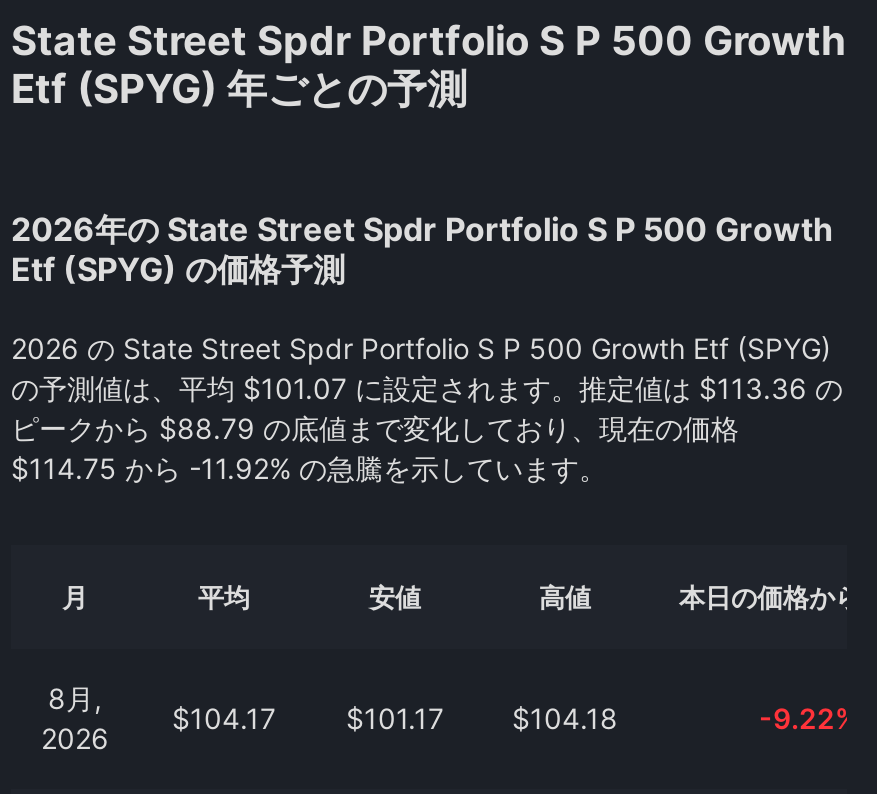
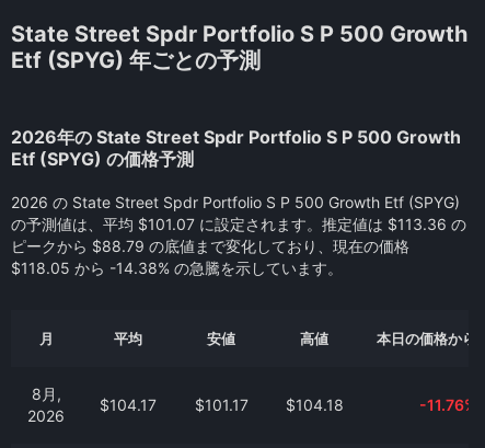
[11,450,607,484] $114.75 から -11.92% の急騰を示しています。 -> [11,258,343,277] $118.05 から -14.38% の急騰を示しています。
[759,700,859,734] -9.22% -> [419,395,477,413] -11.76%

